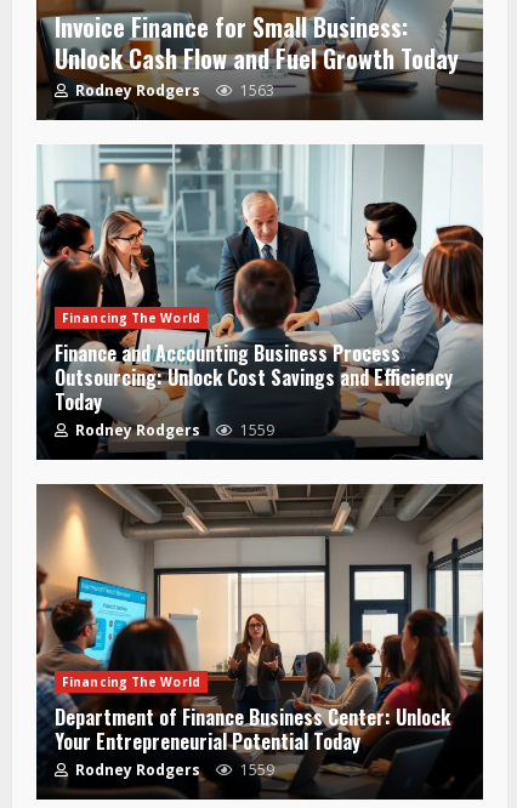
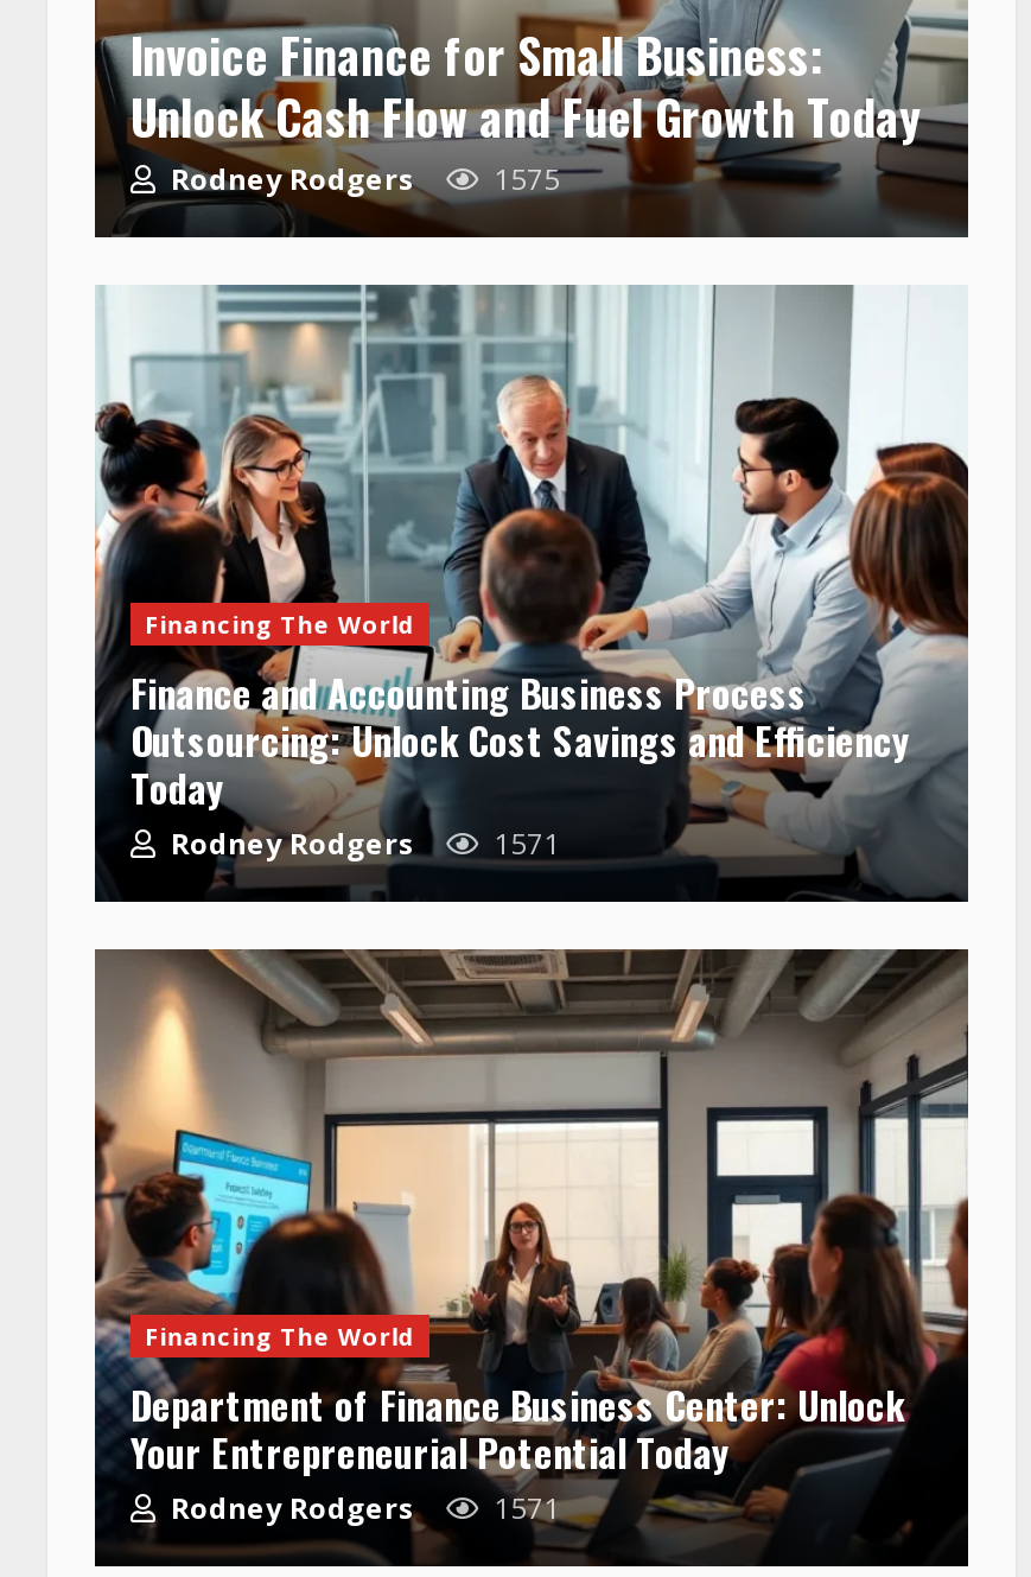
[72,81,274,101] Rodney Rodgers 1563 -> [164,158,560,198] Rodney Rodgers 1575
[72,420,274,441] Rodney Rodgers 1559 -> [164,822,560,863] Rodney Rodgers 1571
[72,760,274,781] Rodney Rodgers 1559 -> [164,1487,560,1527] Rodney Rodgers 1571

